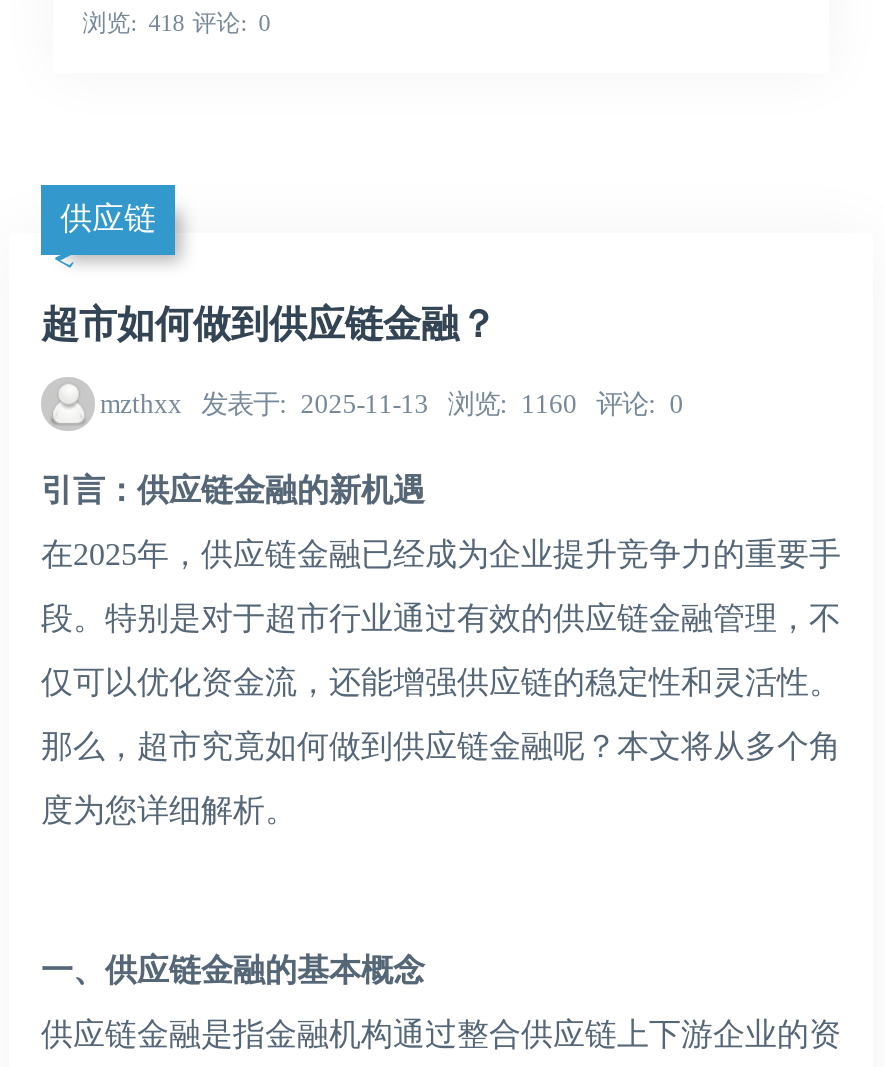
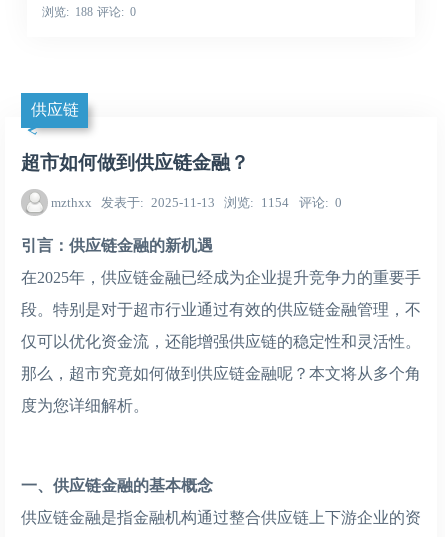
[83,9,271,37] 浏览 418 评论 0 -> [42,5,136,19] 浏览 188 评论 0
[100,389,684,419] mzthxx 发表于 2025-11-13 浏览 1160 评论 0 -> [50,195,342,210] mzthxx 发表于 2025-11-13 浏览 1154 评论 0

